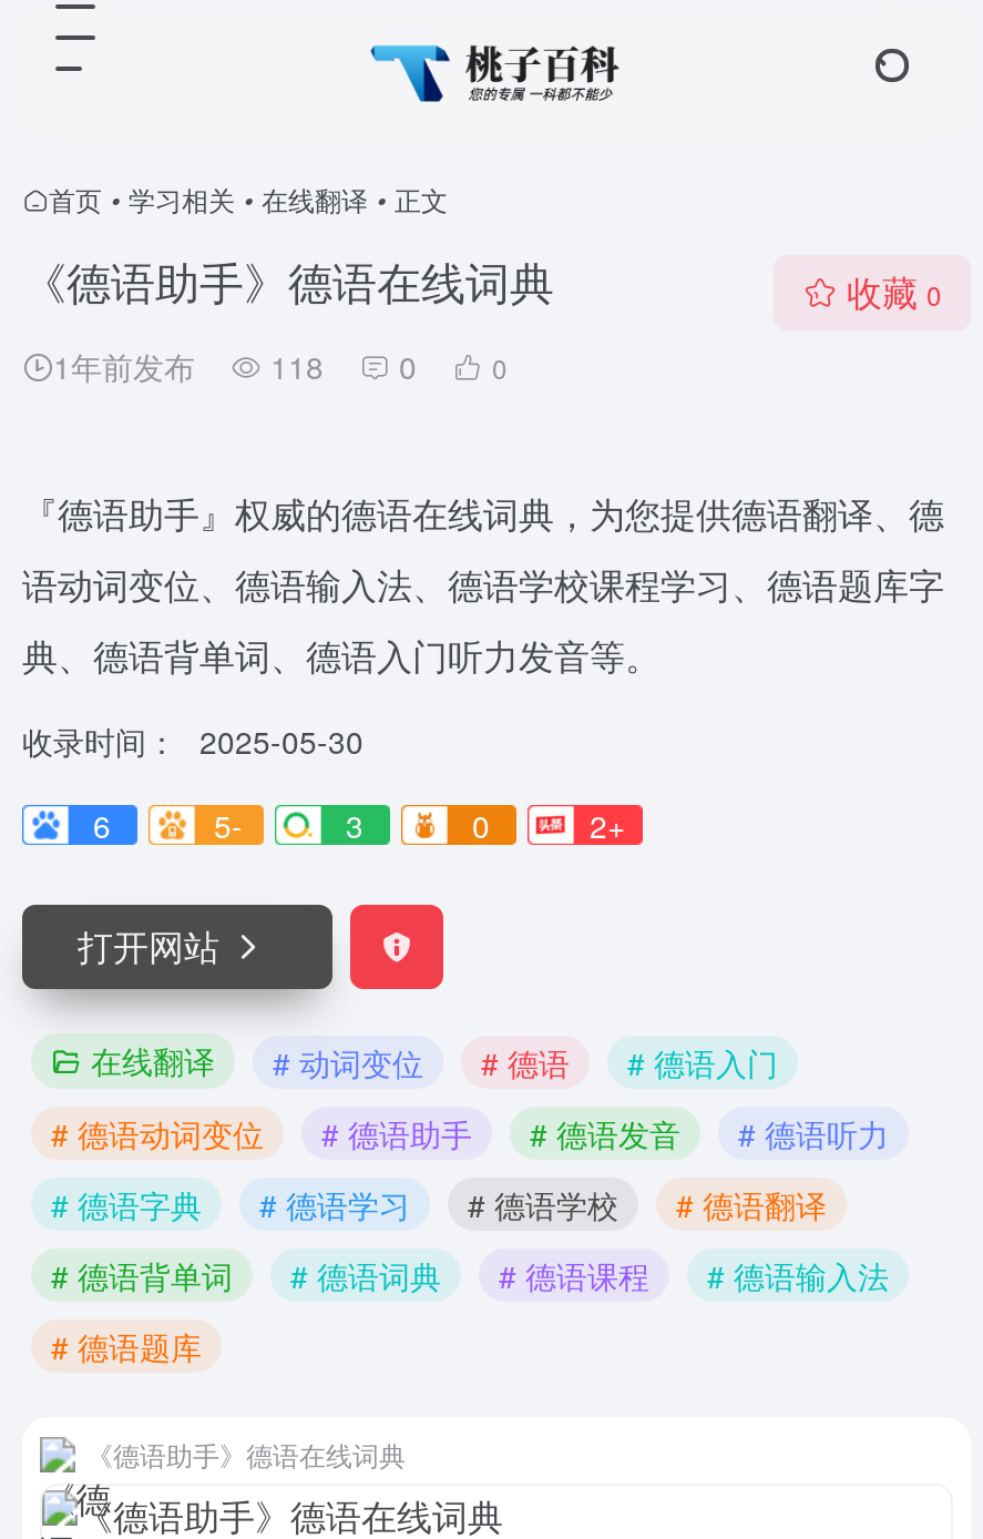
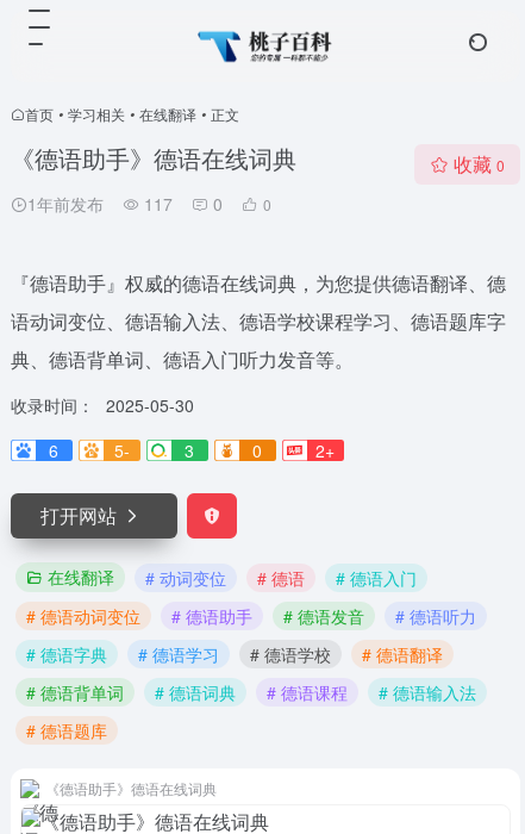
[53,344,508,388] 1年前发布 118 0 0 -> [27,192,271,216] 1年前发布 117 0 0

